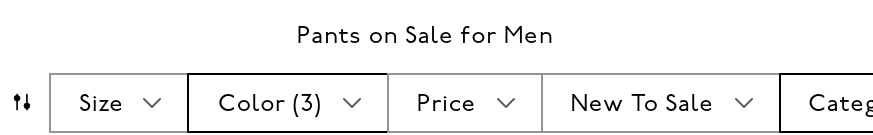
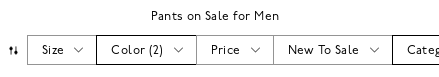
[218,93,322,117] Color (3) -> [111,45,164,57] Color (2)

